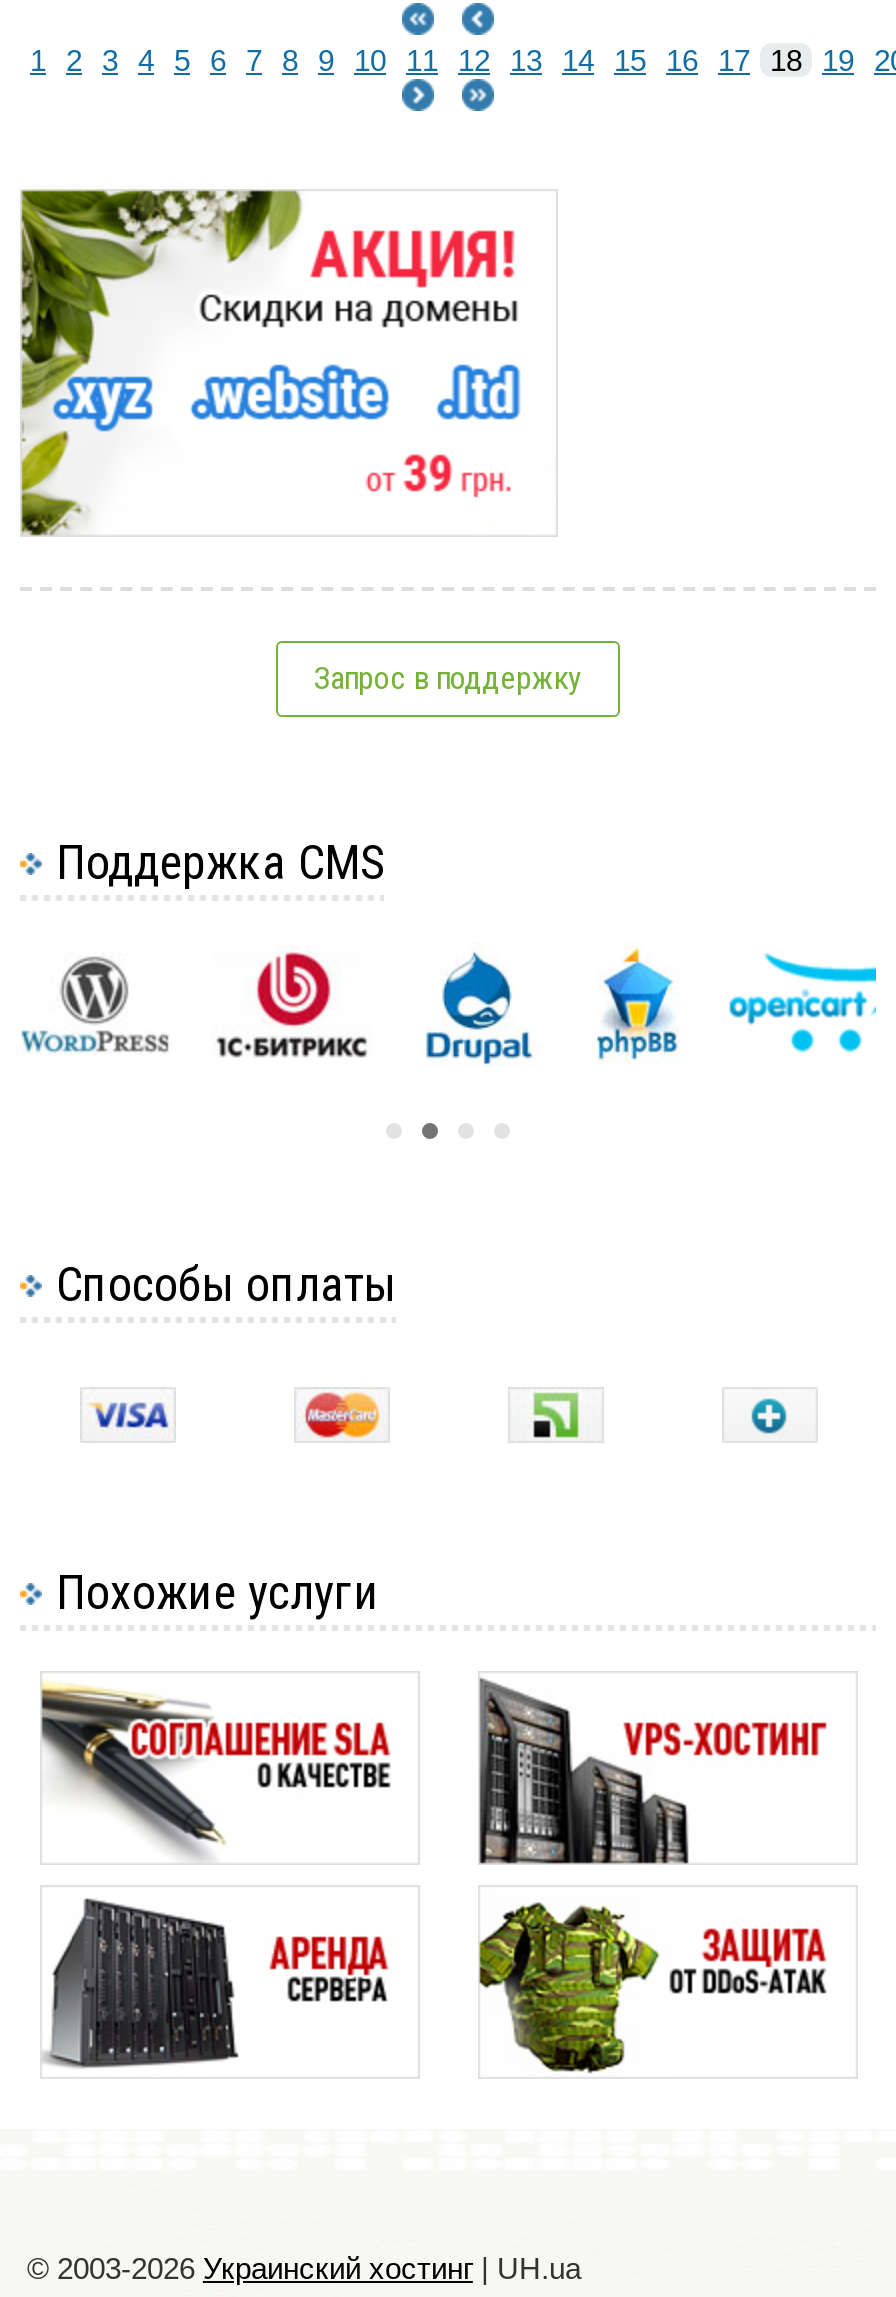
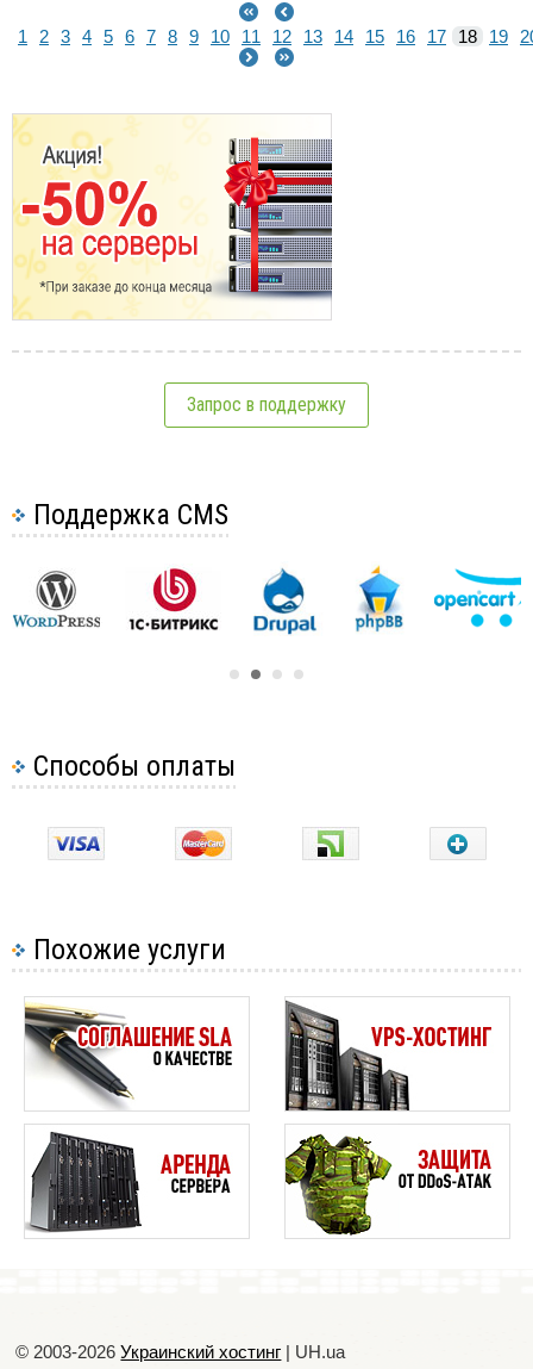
[20,189,558,537] [image] -> [13,114,333,319] [image]

